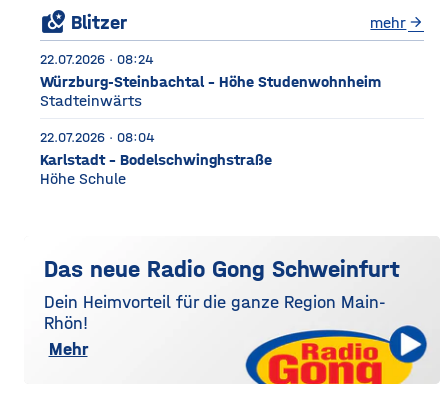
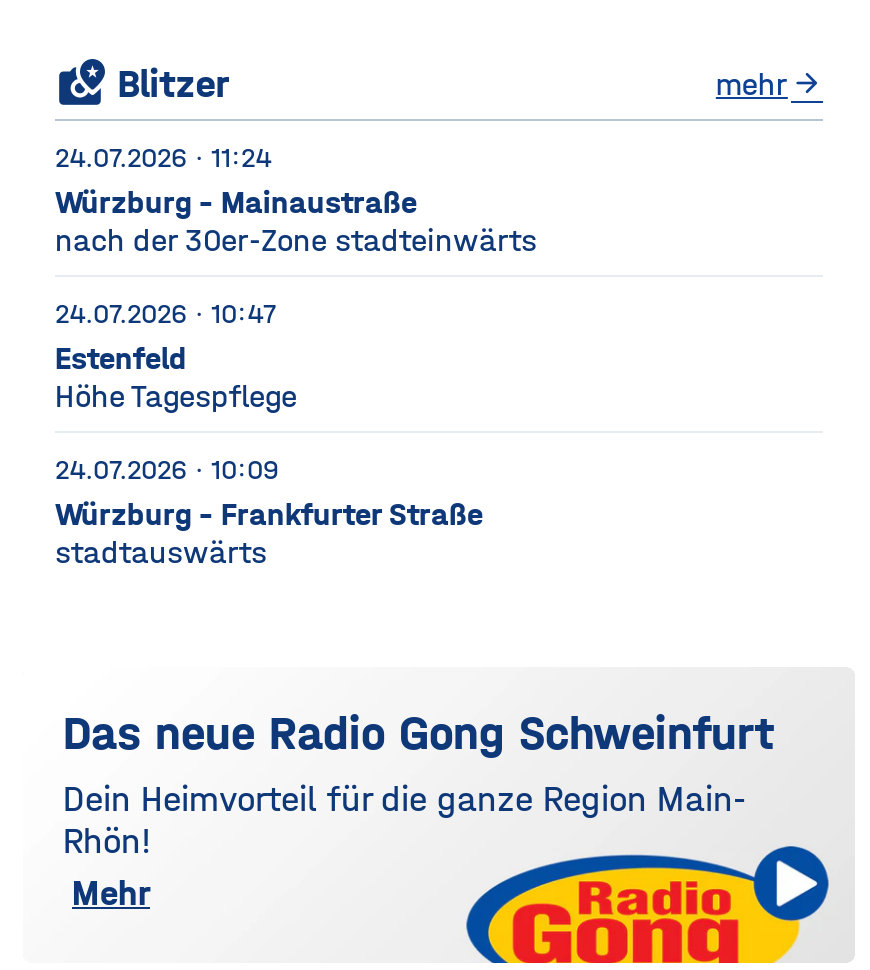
[40,51,381,188] 22.07.2026 · 08:24 | Würzburg-Steinbachtal - Höhe Studenwohnheim | Stadteinwärts | 22.07.2026 · 08:04 | Karlstadt - Bodelschwinghstraße | Höhe Schule -> [55,142,537,572] 24.07.2026 · 11:24 | Würzburg - Mainaustraße | nach der 30er-Zone stadteinwärts | 24.07.2026 · 10:47 | Estenfeld | Höhe Tagespflege | 24.07.2026 · 10:09 | Würzburg - Frankfurter Straße | stadtauswärts

